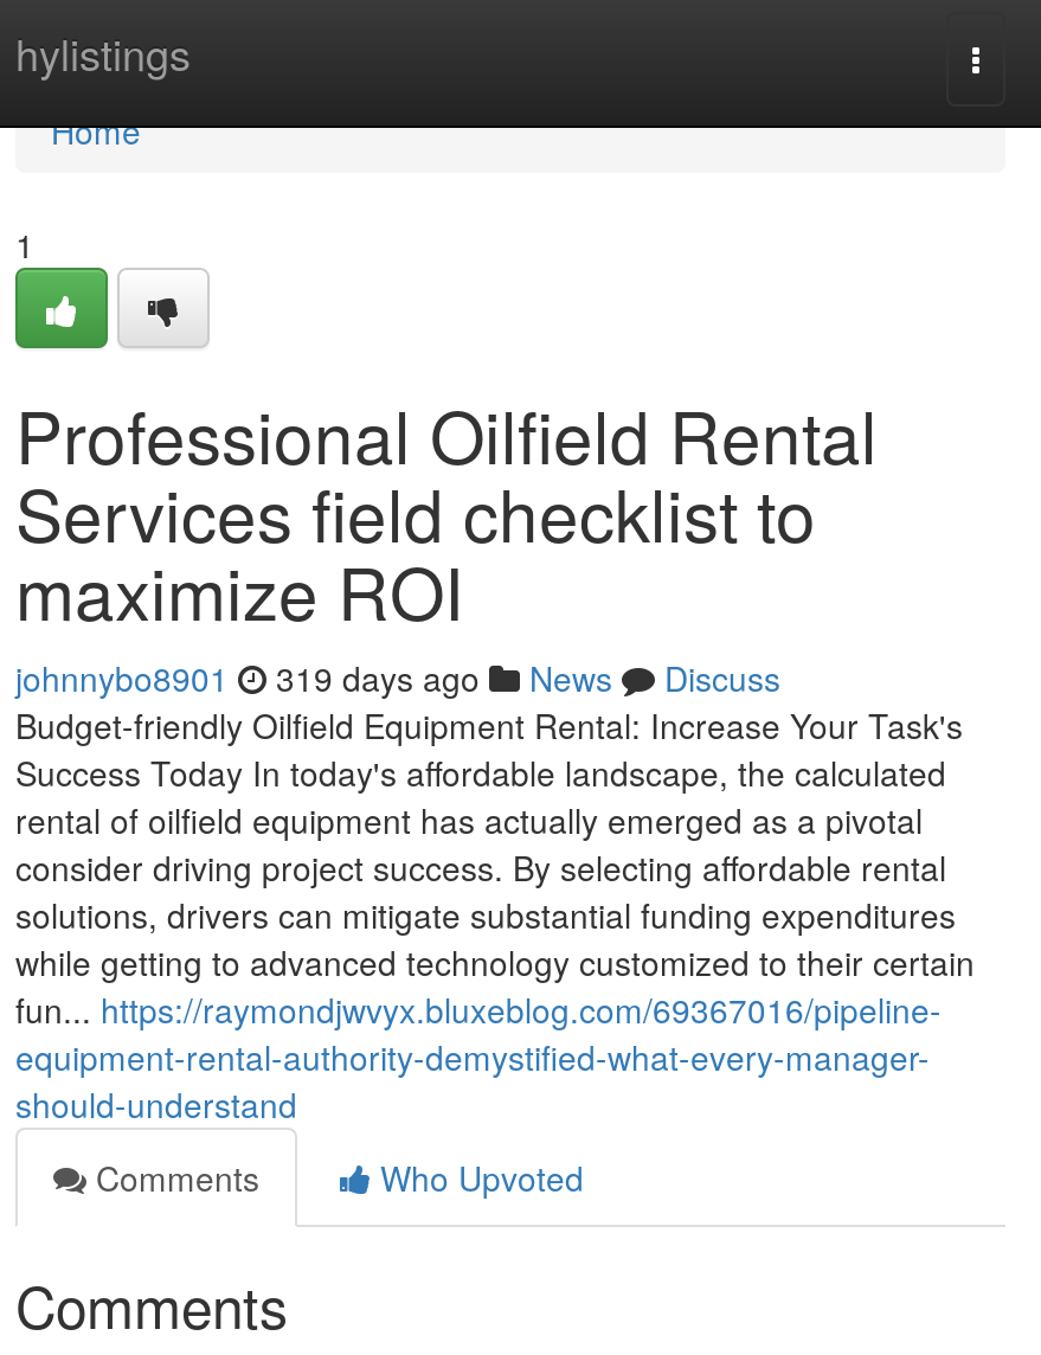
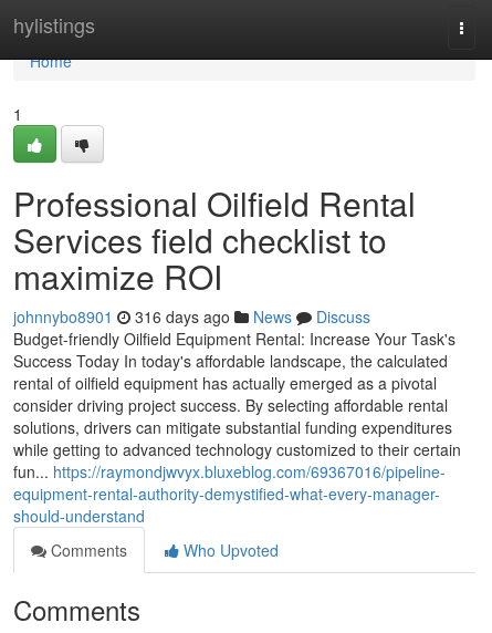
[15,654,780,701] johnnybo8901 319 days ago News Discuss -> [13,305,370,328] johnnybo8901 316 days ago News Discuss

